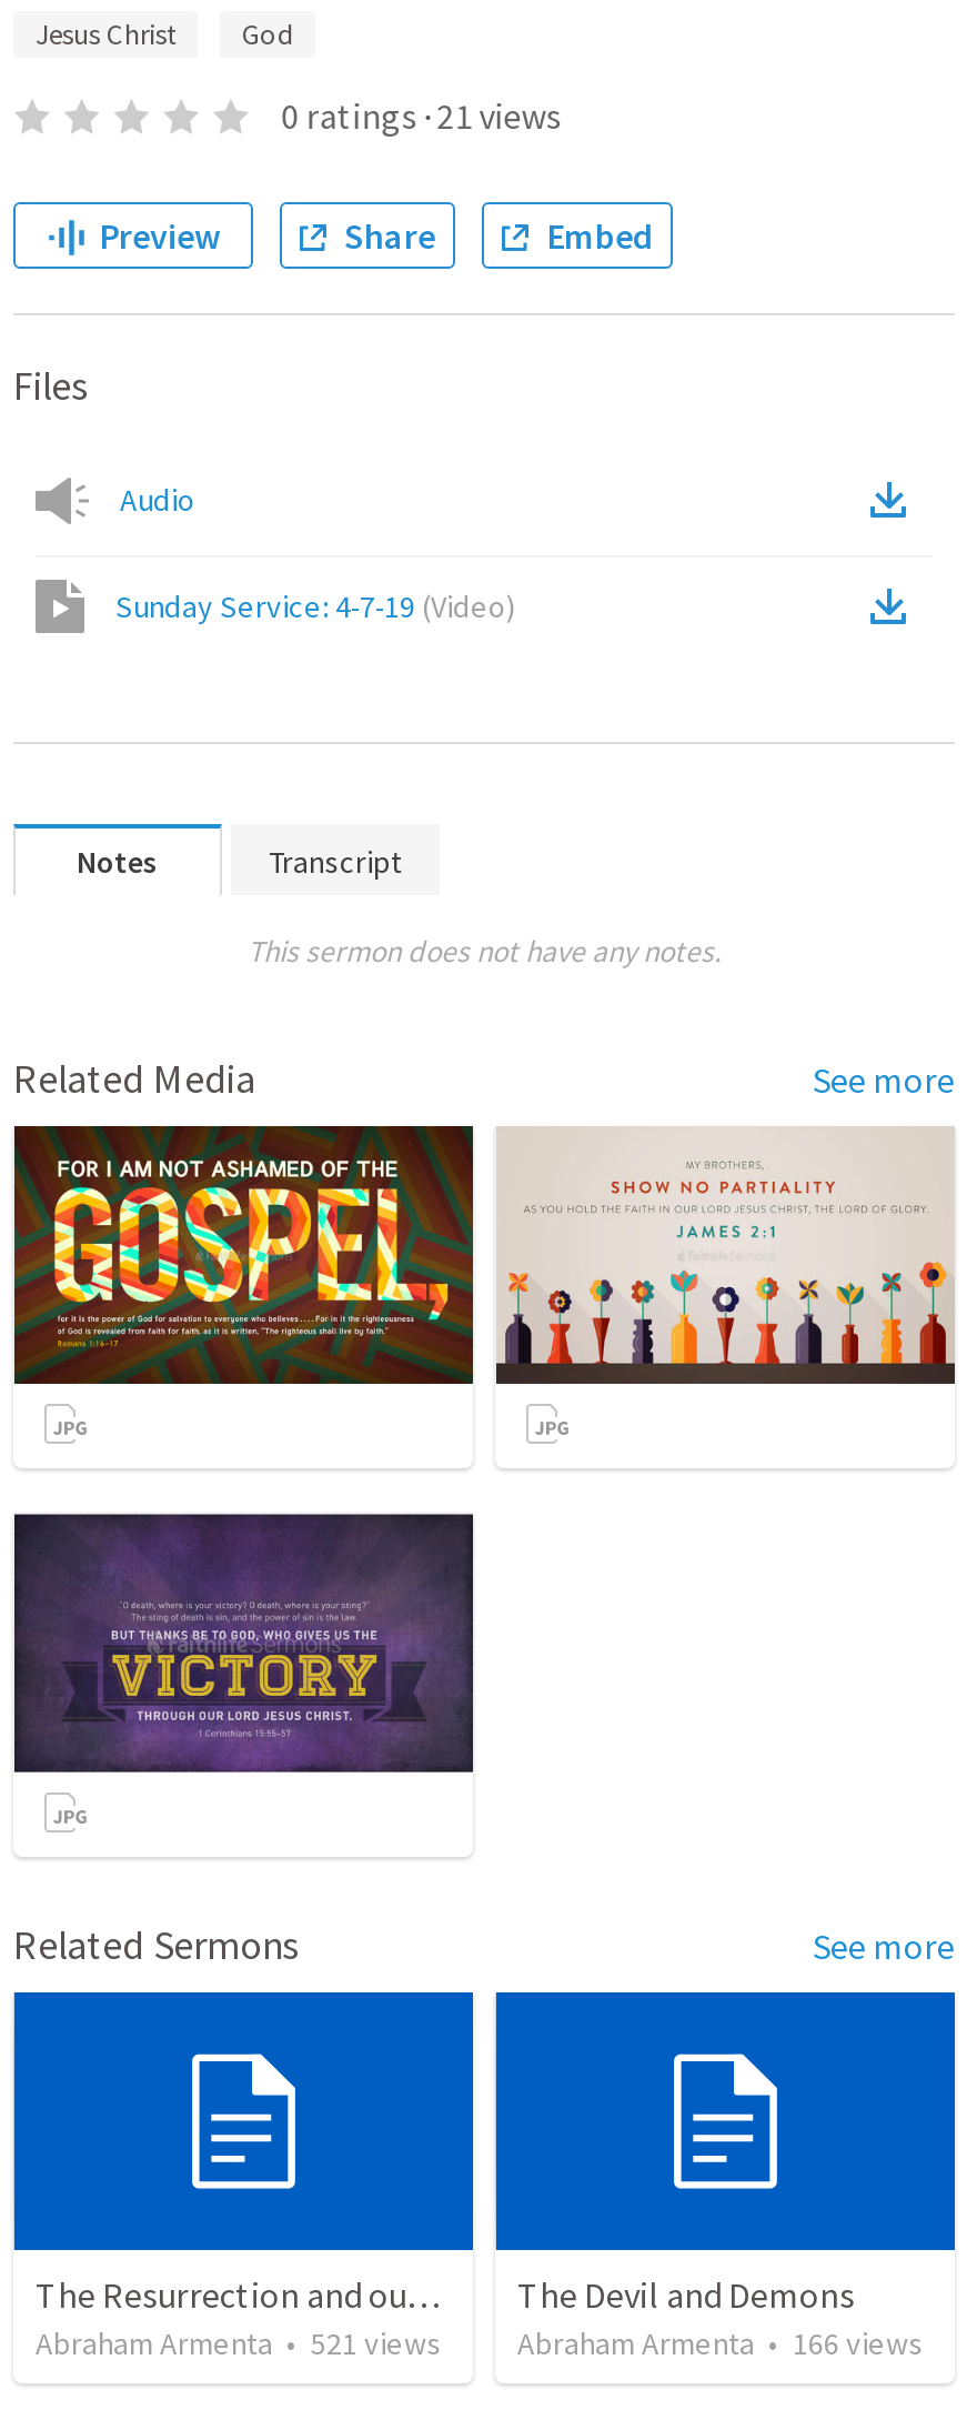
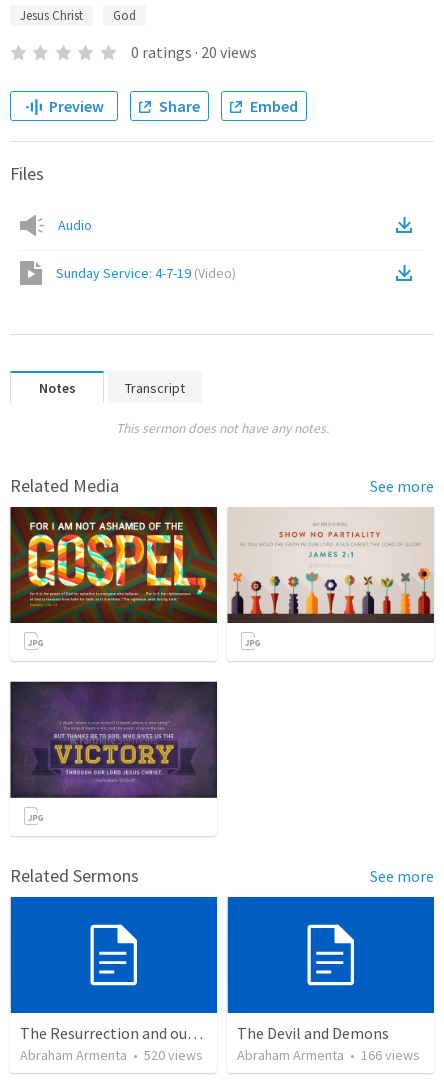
[281,93,561,138] 0 ratings · 21 views -> [131,42,257,62] 0 ratings · 20 views
[36,2324,442,2364] Abraham Armenta • 521 views -> [20,1046,203,1064] Abraham Armenta • 520 views

